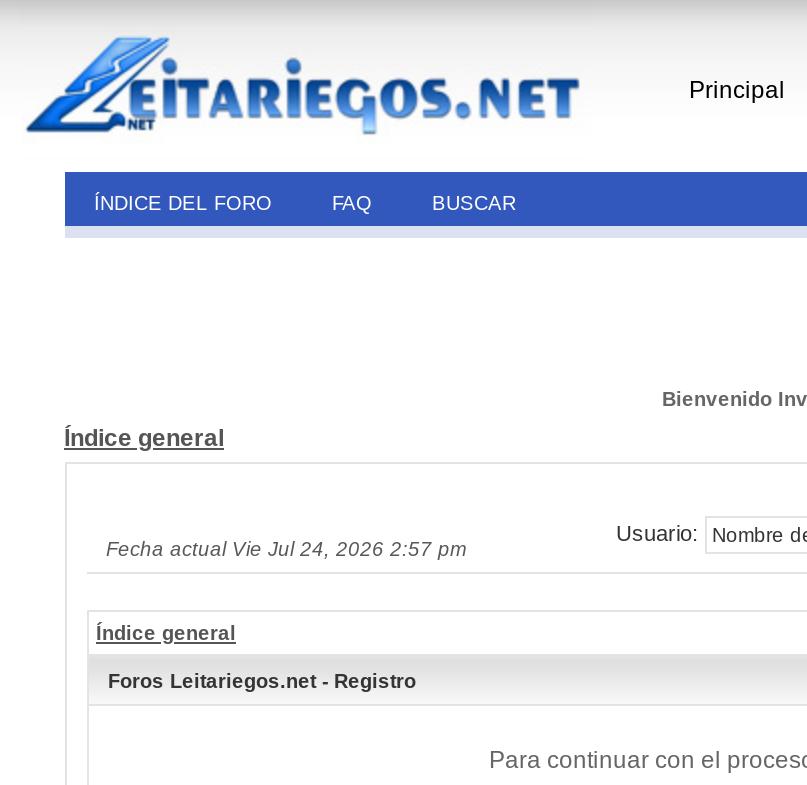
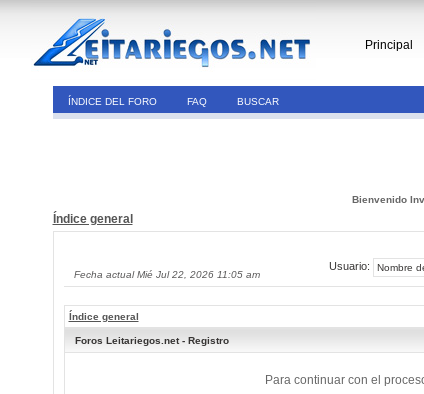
[106,538,466,560] Fecha actual Vie Jul 24, 2026 2:57 pm -> [73,269,259,280] Fecha actual Mié Jul 22, 2026 11:05 am

